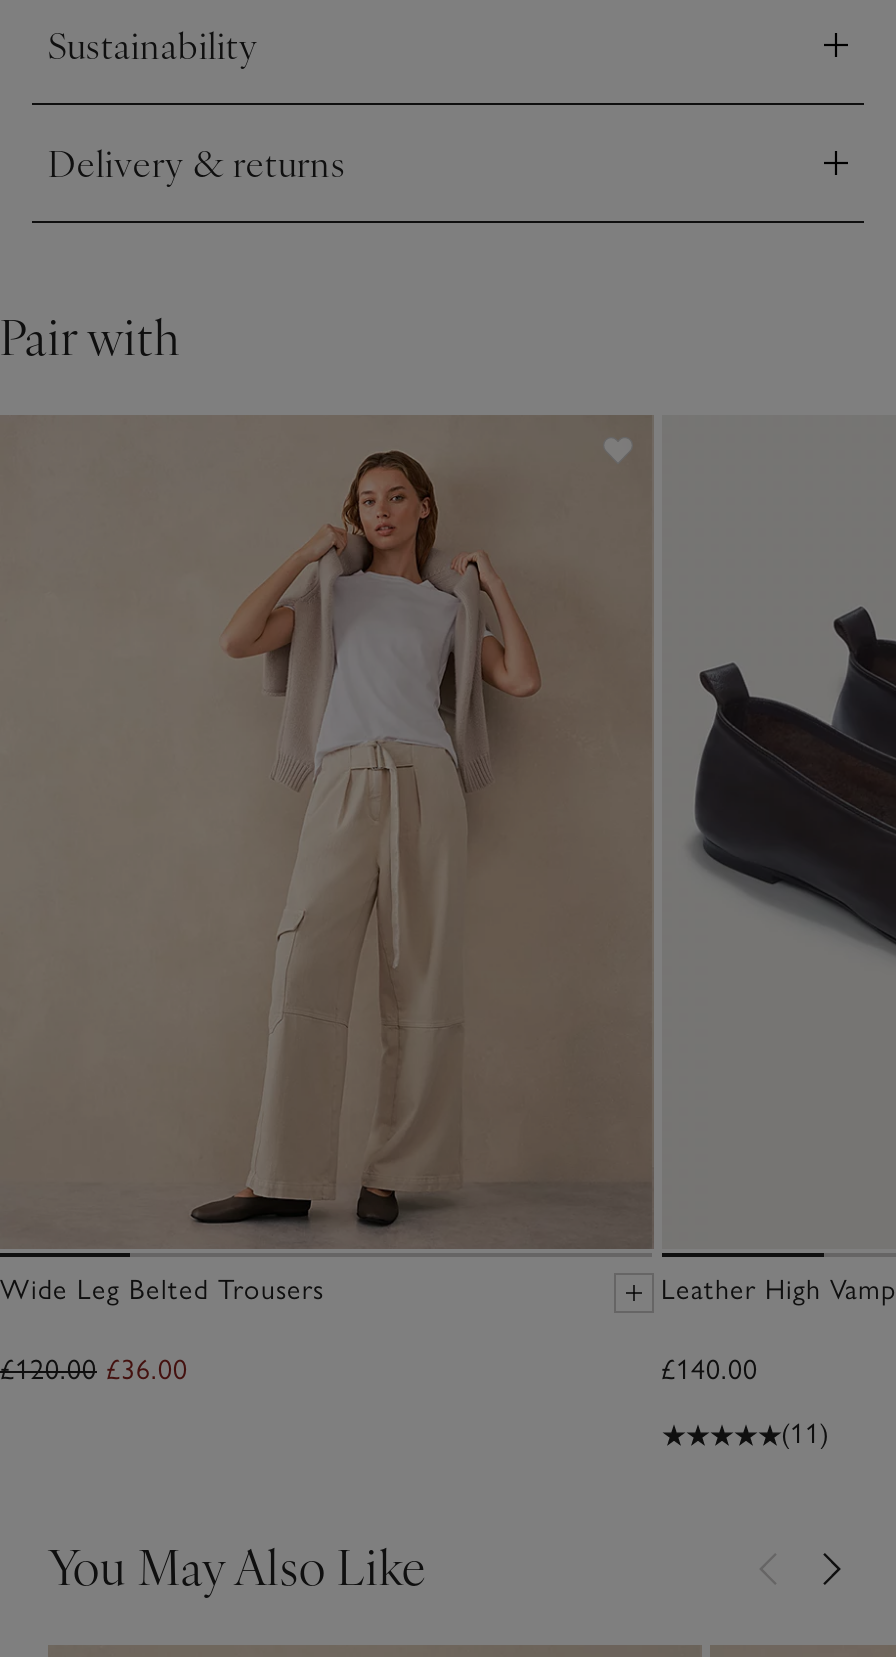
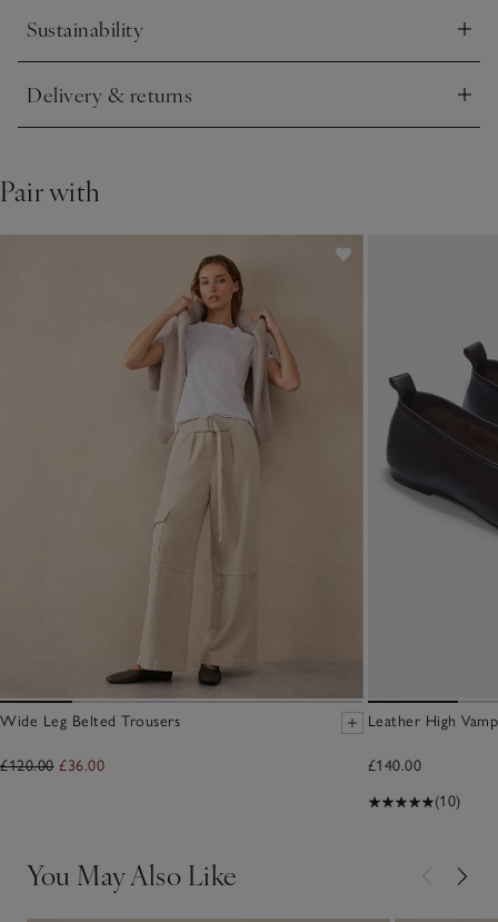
[781,1417,829,1451] (11) -> [434,792,461,811] (10)

